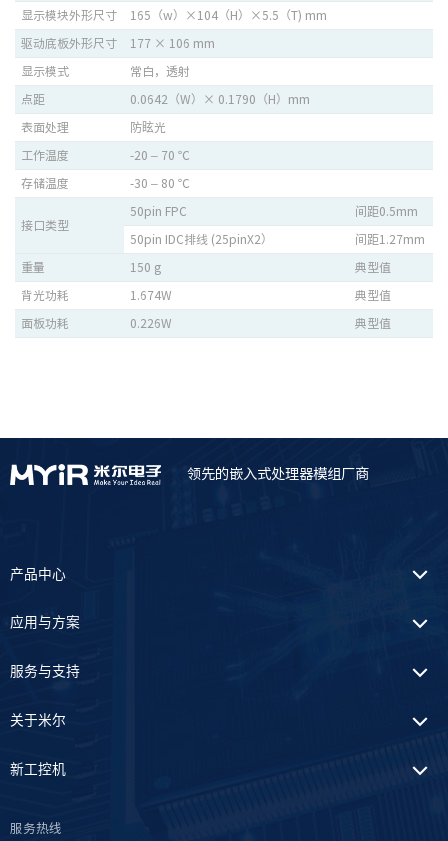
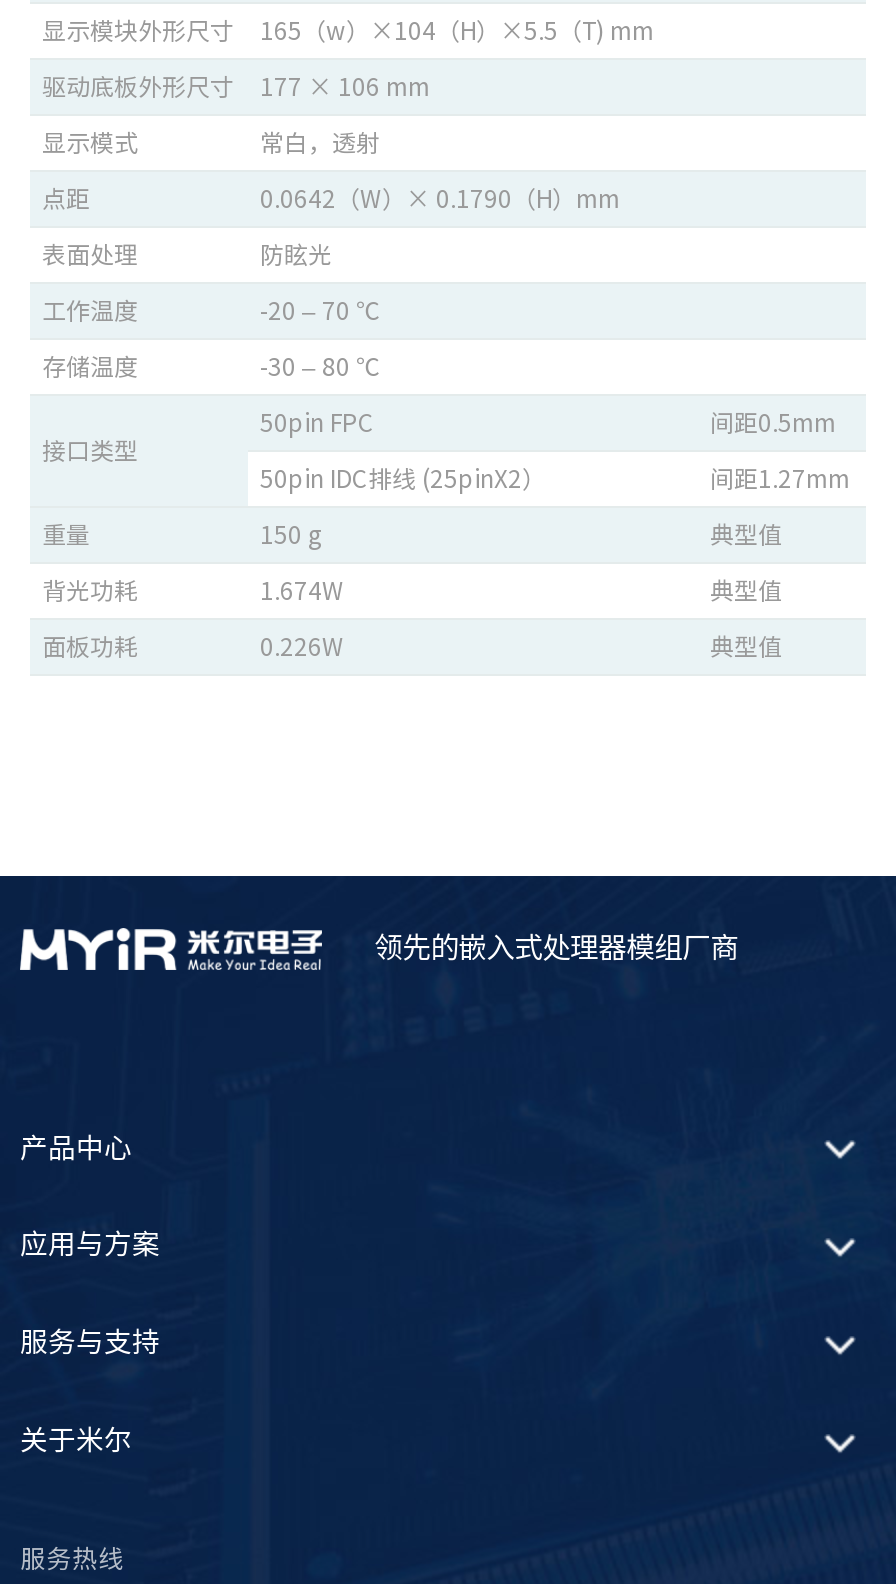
[10,762,66,777] 新工控机 -> none

